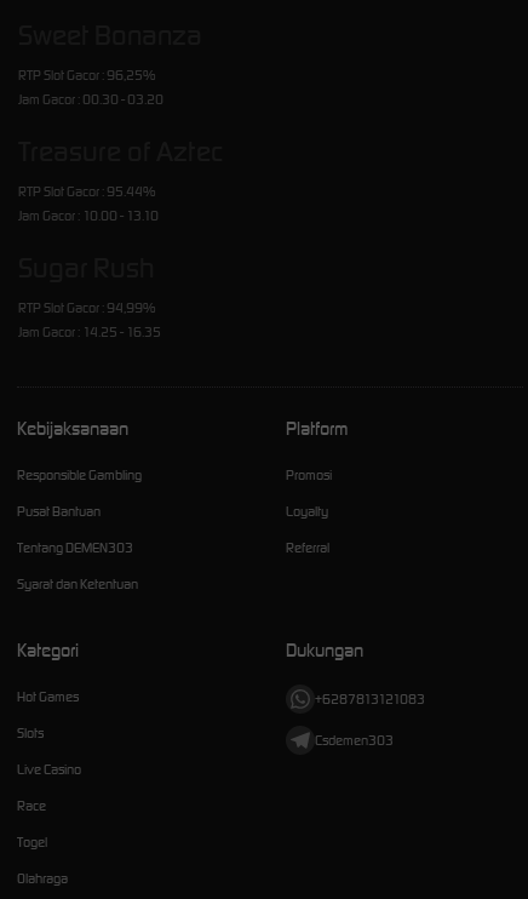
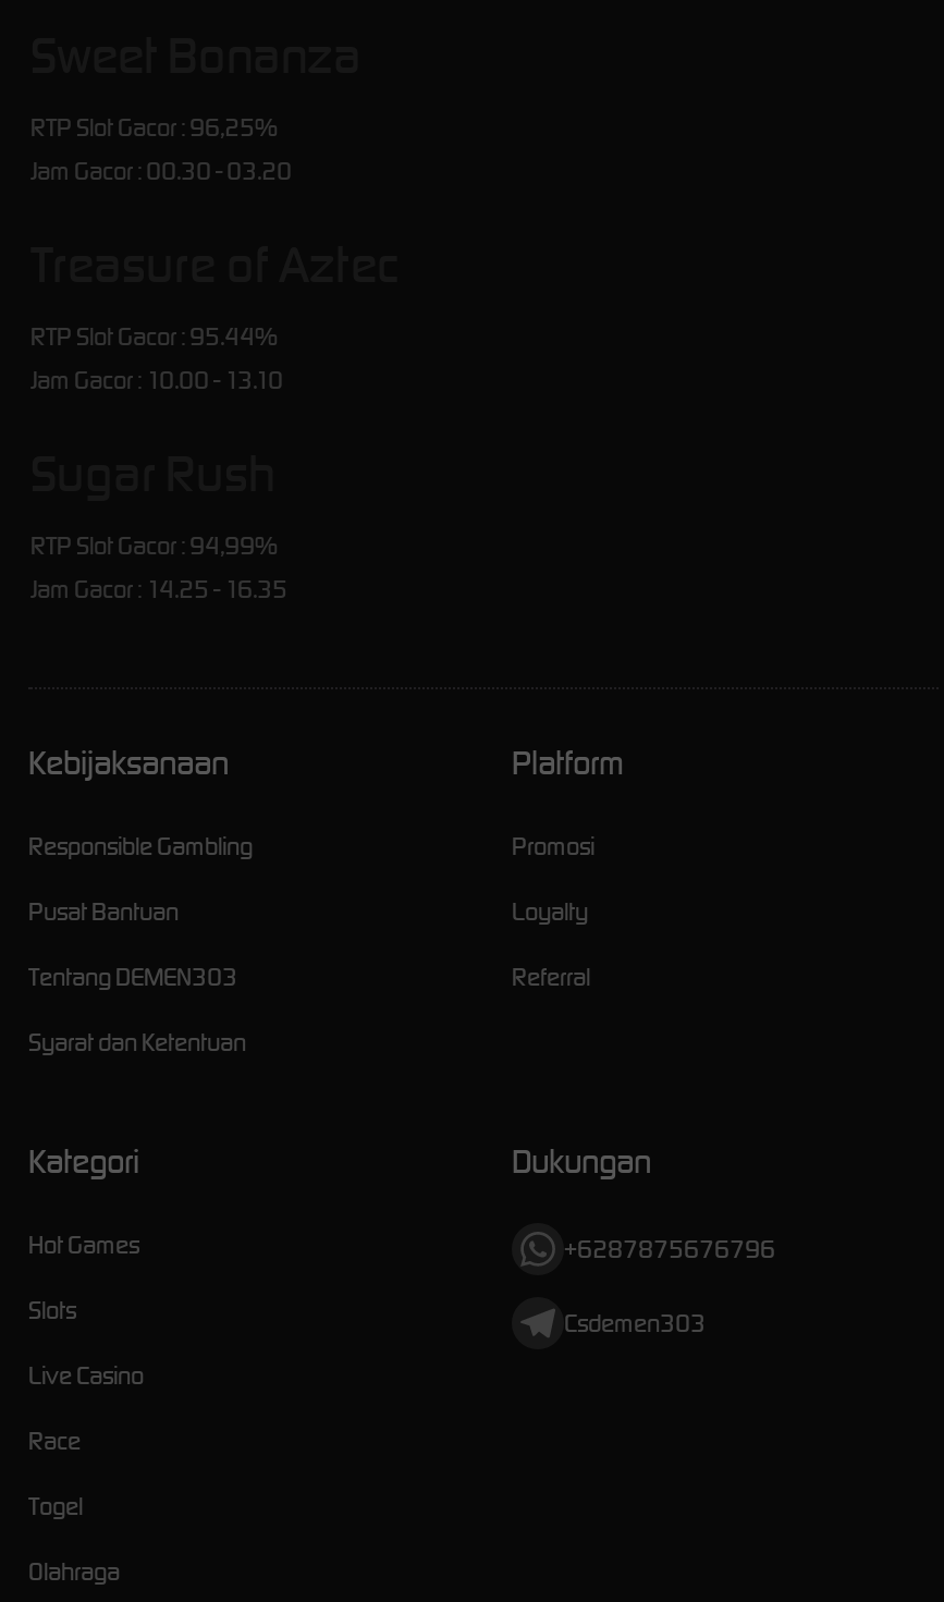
[315,691,425,708] +6287813121083 -> [564,1233,775,1264] +6287875676796

